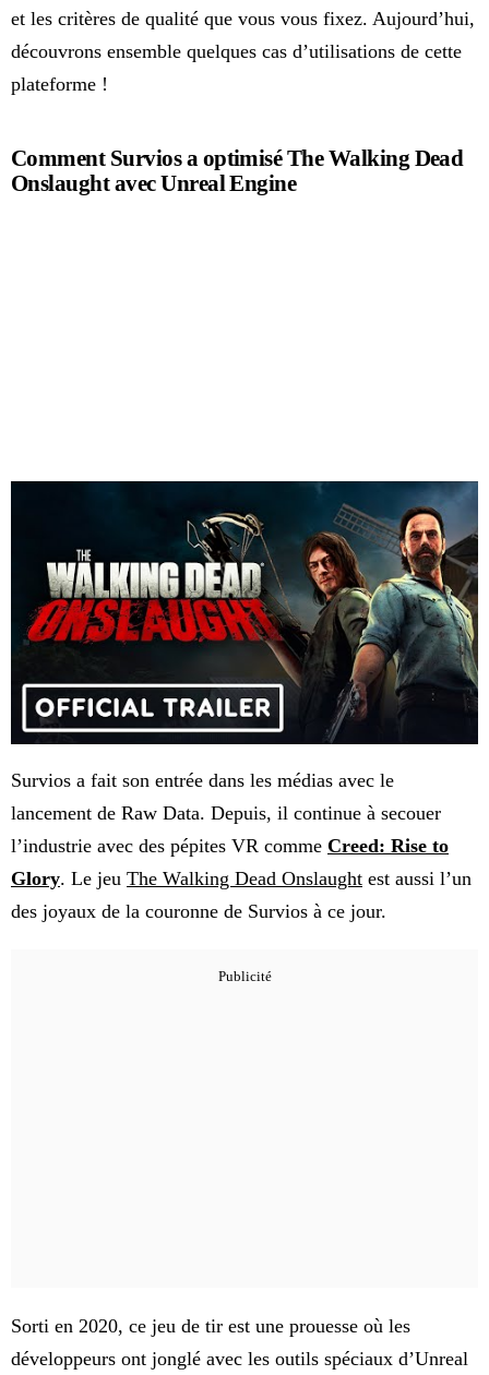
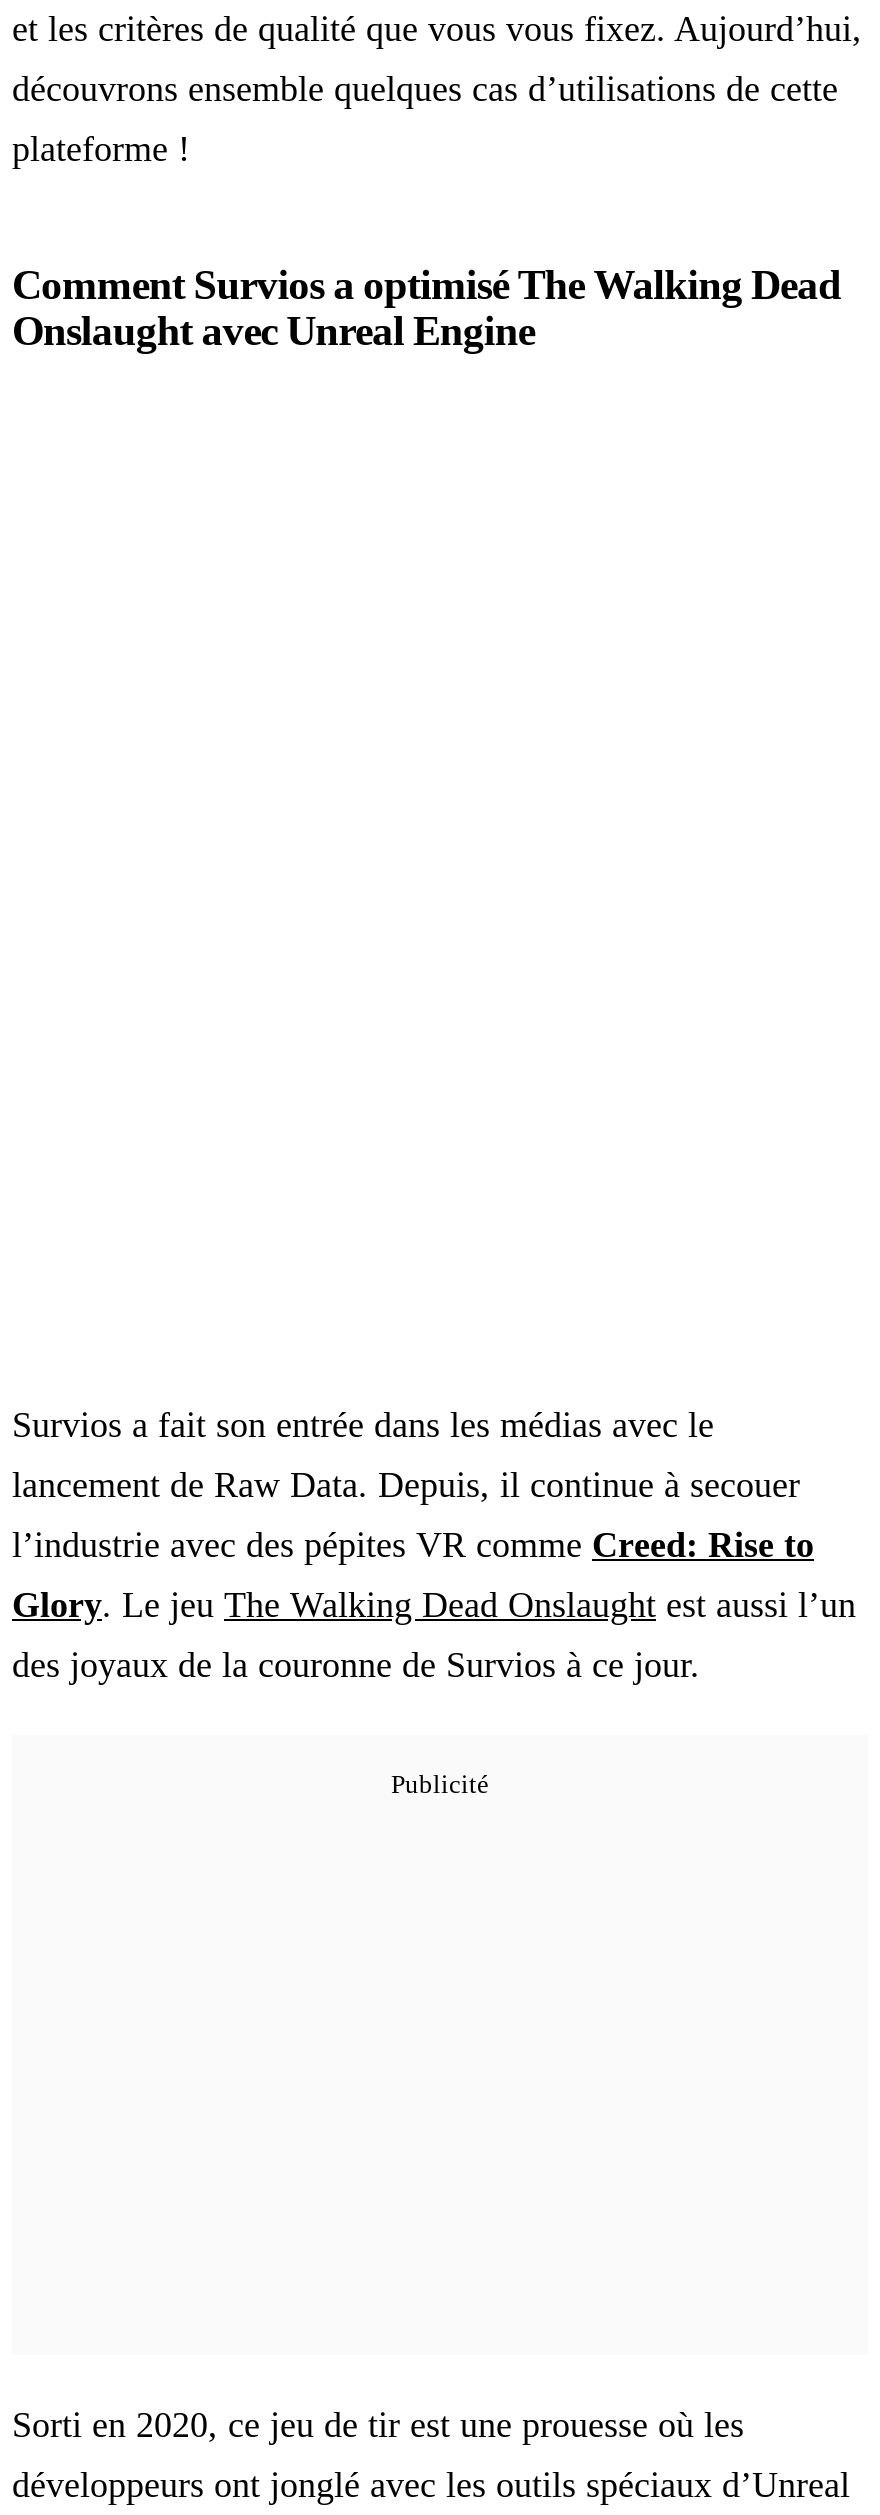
[10,480,479,745] [image] -> none

